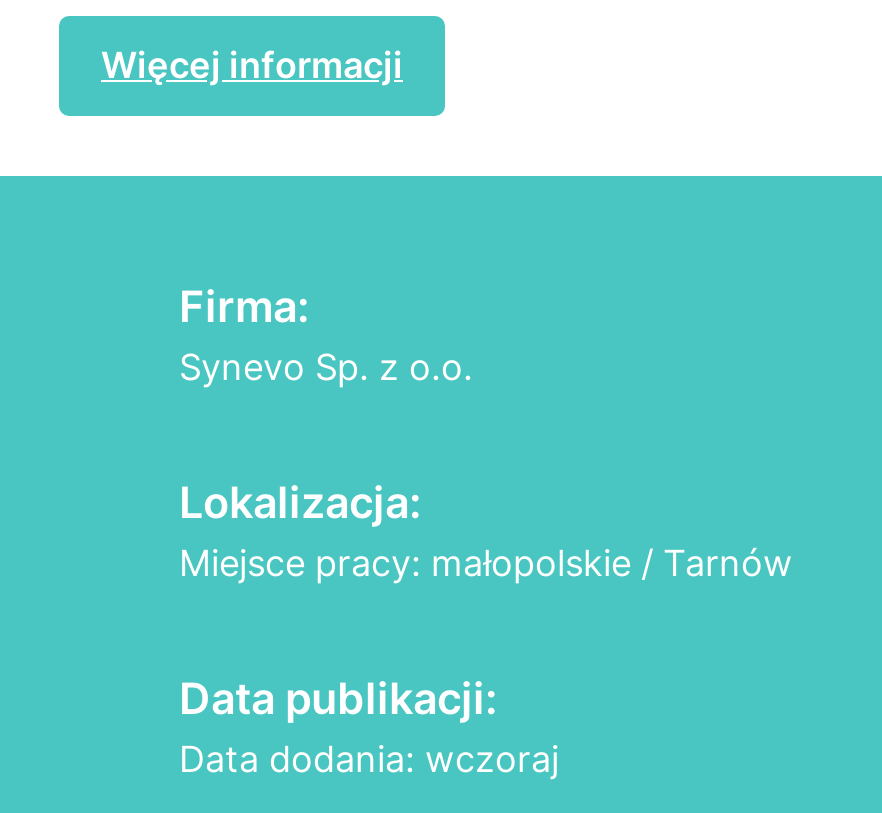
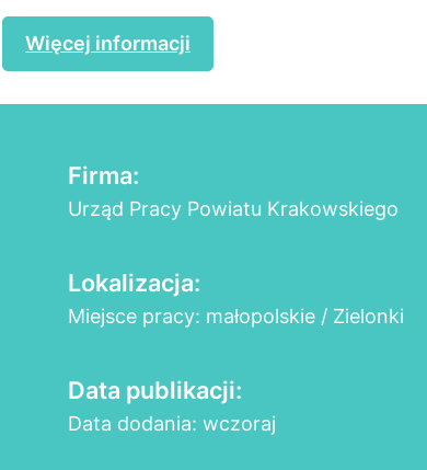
[179,345,473,387] Synevo Sp. z o.o. -> [68,197,399,220] Urząd Pracy Powiatu Krakowskiego
[179,541,793,583] Miejsce pracy: małopolskie / Tarnów -> [68,305,404,328] Miejsce pracy: małopolskie / Zielonki

